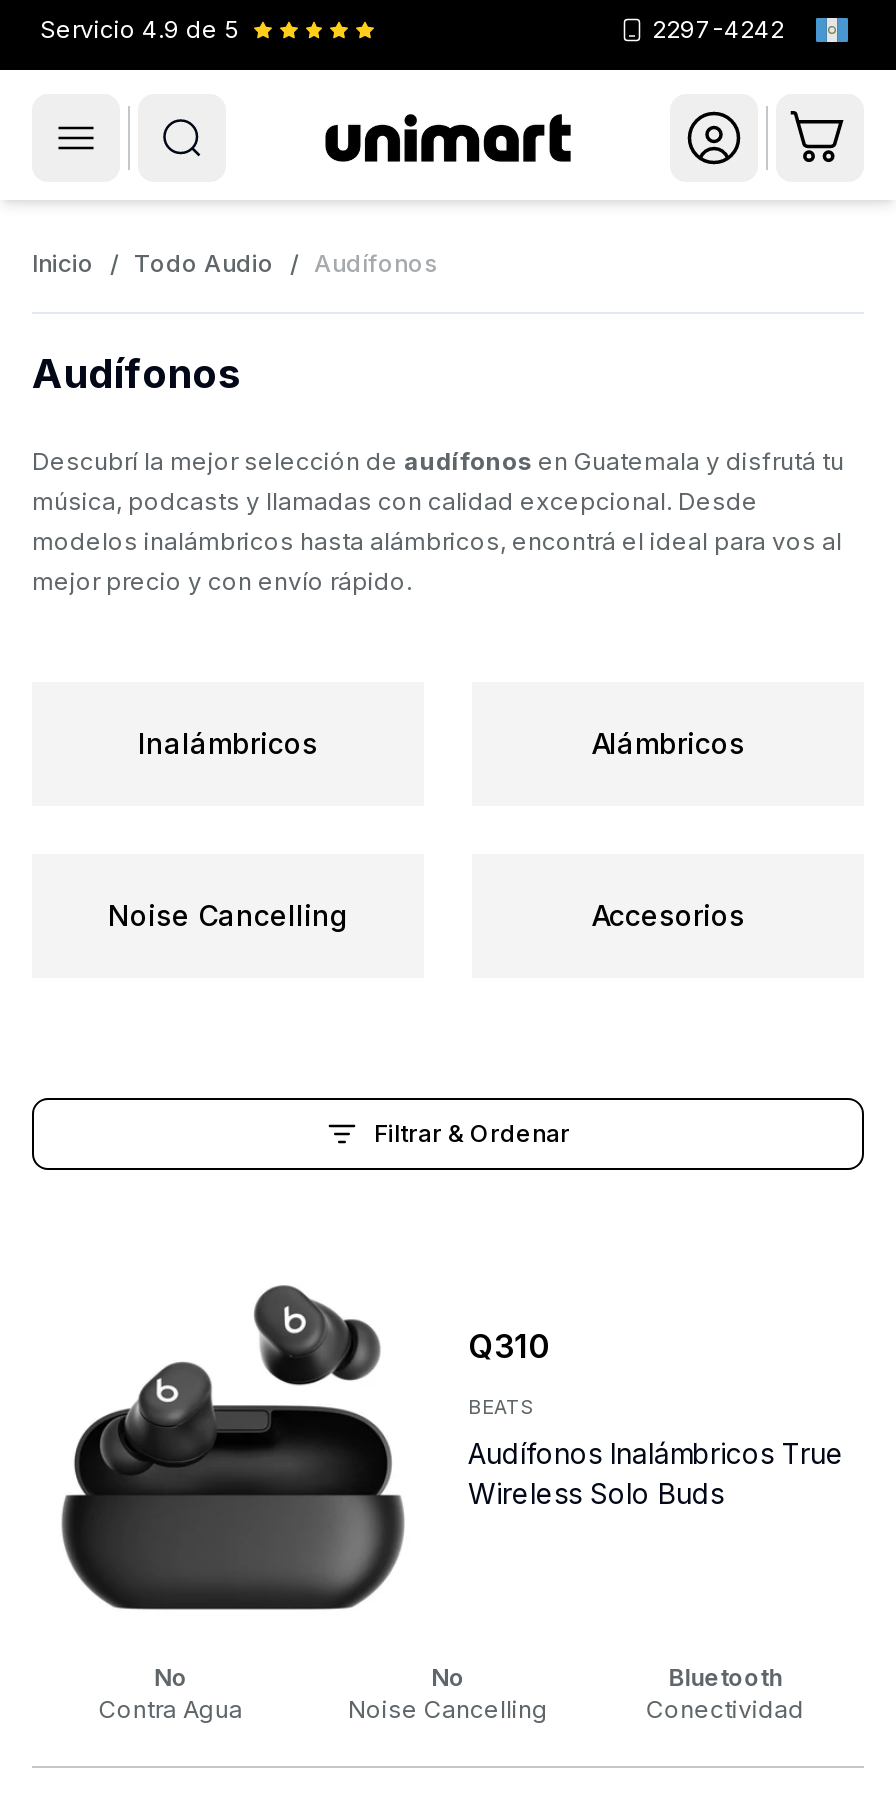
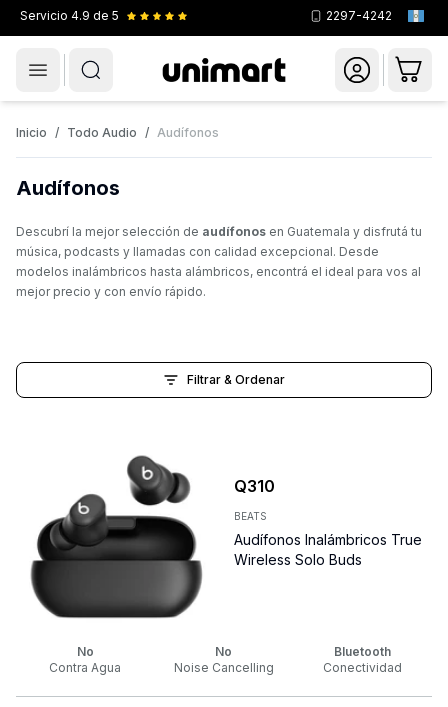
[138,726,745,760] Inalámbricos | Alámbricos -> none
[108,898,745,932] Noise Cancelling | Accesorios -> none

